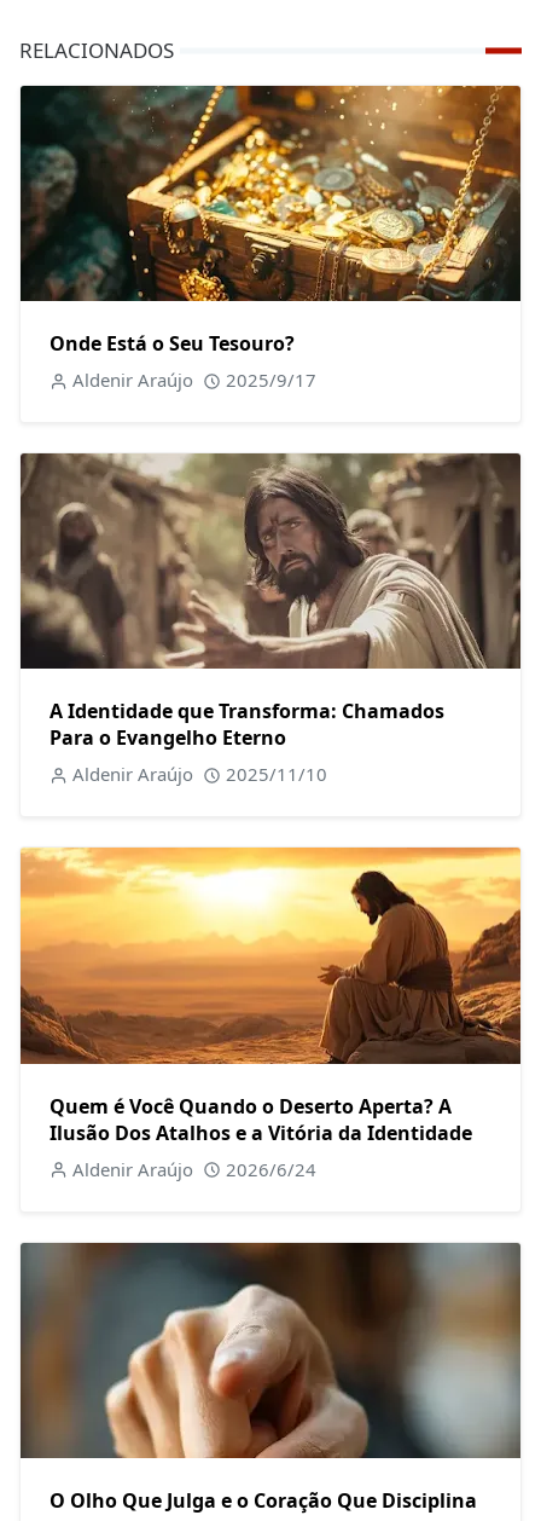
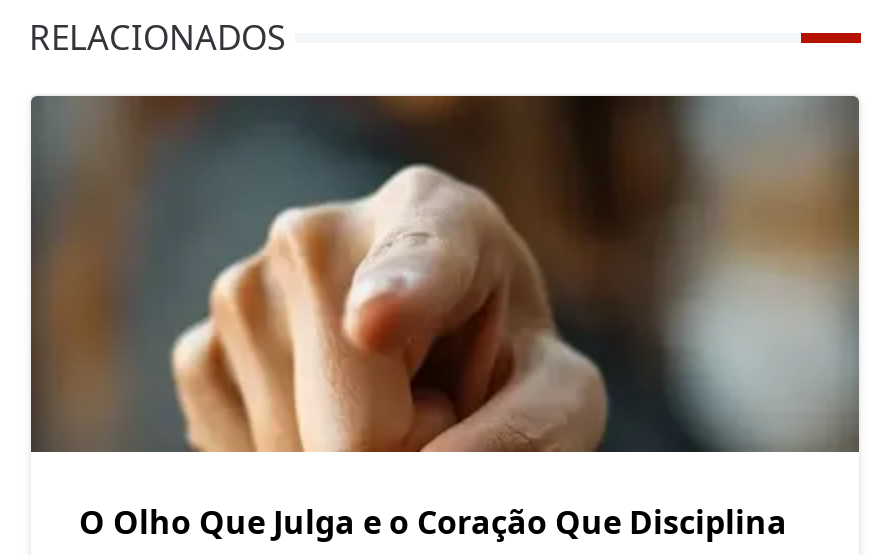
[21,85,520,392] [image] | Onde Está o Seu Tesouro? | Aldenir Araújo | 2025/9/17 -> none
[19,452,522,786] [image] | A Identidade que Transforma: Chamados | Para o Evangelho Eterno | Aldenir Araújo | 2025/11/10 -> none
[19,846,522,1181] [image] | Quem é Você Quando o Deserto Aperta? A | Ilusão Dos Atalhos e a Vitória da Identidade | Aldenir Araújo | 2026/6/24 -> none

